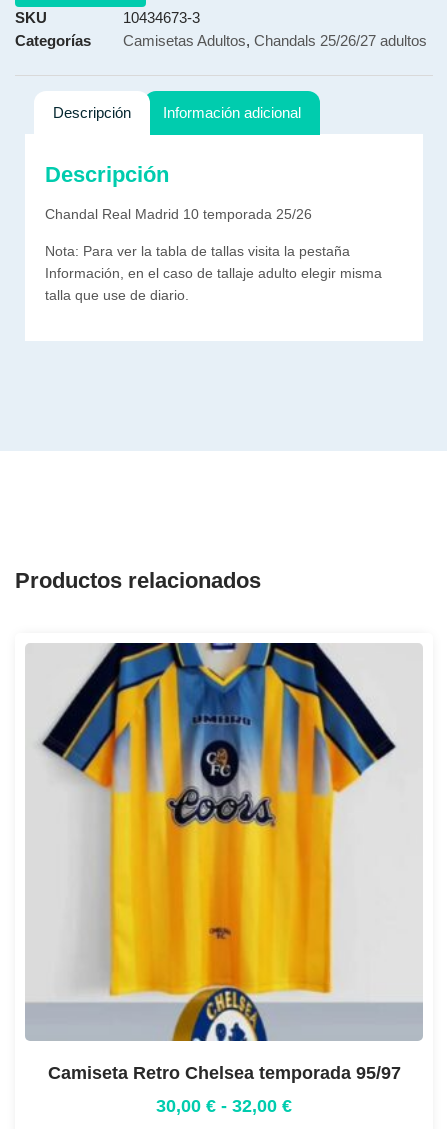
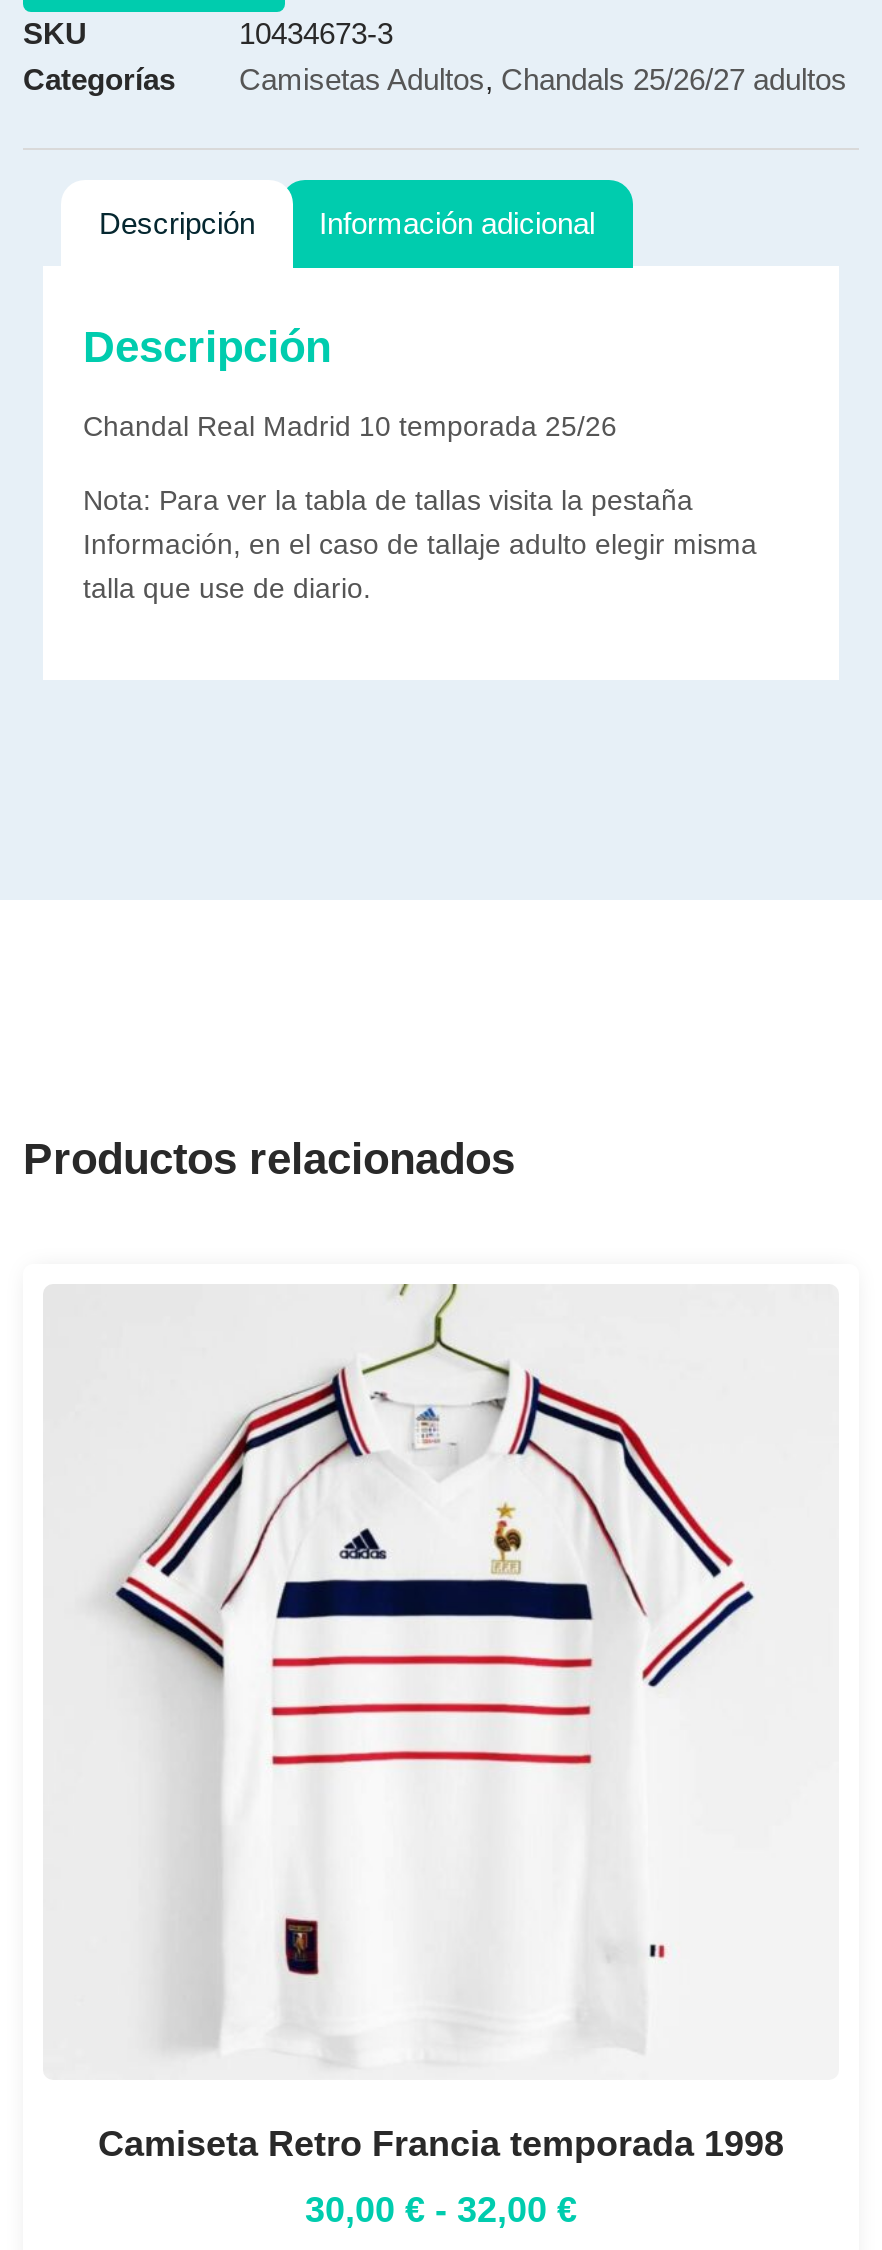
[25,642,423,1083] [image] | Camiseta Retro Chelsea temporada 95/97 -> [45,1284,837,2164] [image] | Camiseta Retro Francia temporada 1998

